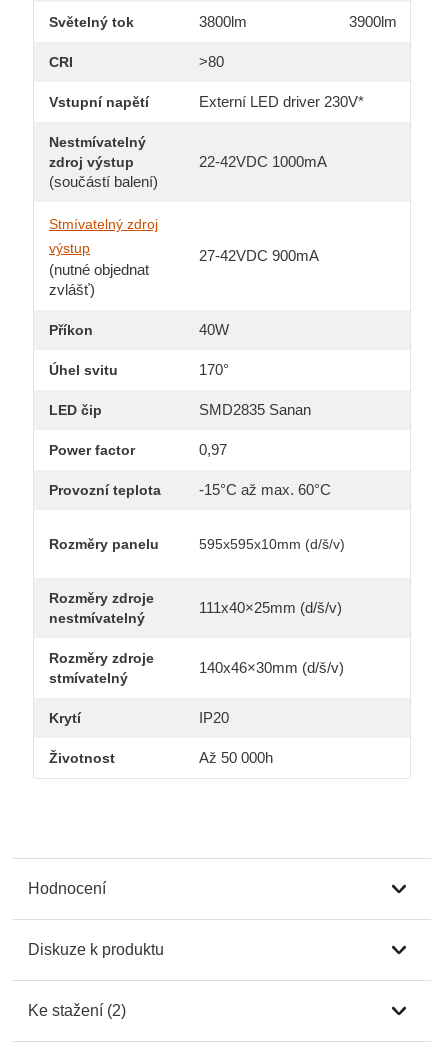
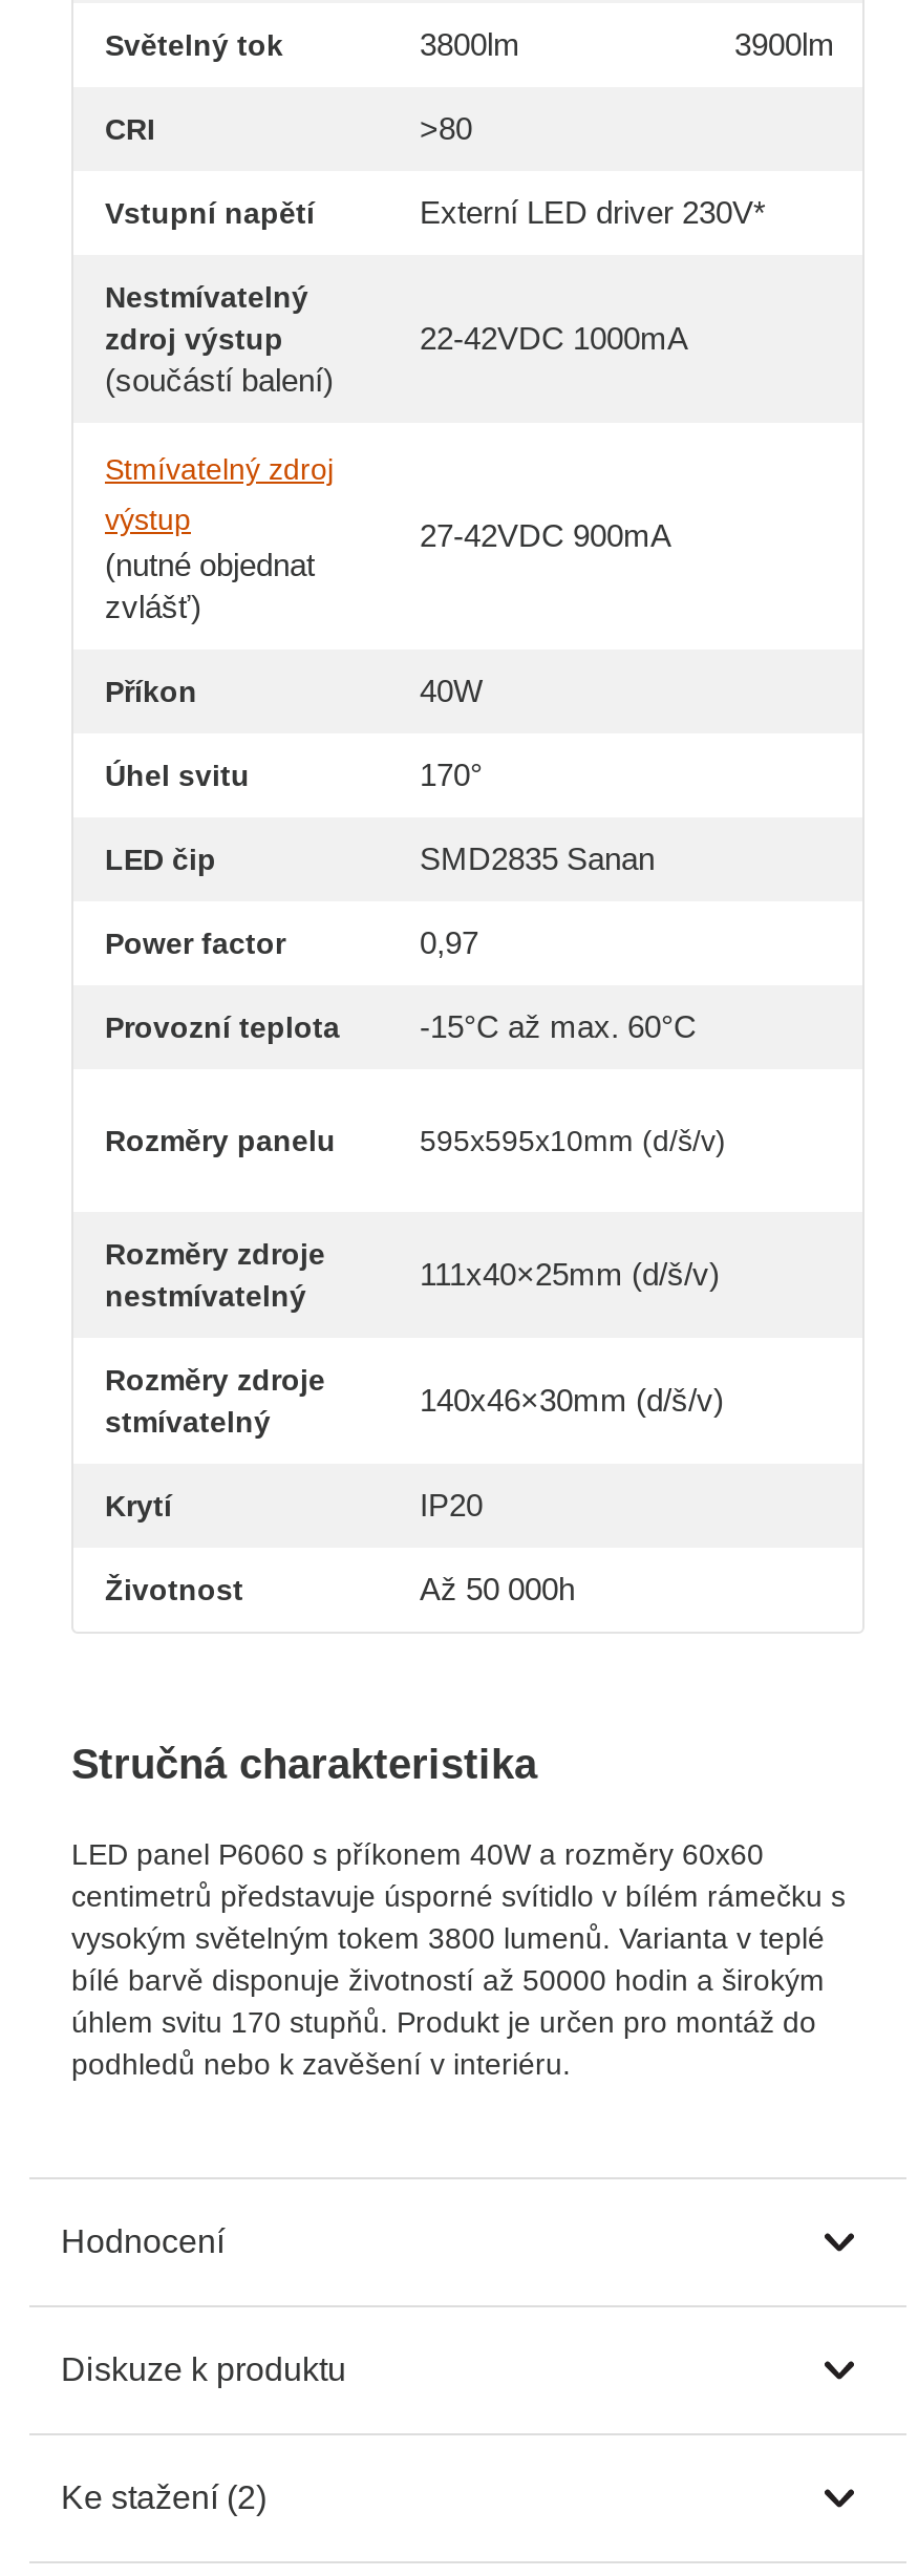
none -> [71,1740,846,2080] Stručná charakteristika | LED panel P6060 s příkonem 40W a rozměry 60x60 | centimetrů představuje úsporné svítidlo v bílém rámečku s | vysokým světelným tokem 3800 lumenů. Varianta v teplé | bílé barvě disponuje životností až 50000 hodin a širokým | úhlem svitu 170 stupňů. Produkt je určen pro montáž do | podhledů nebo k zavěšení v interiéru.

